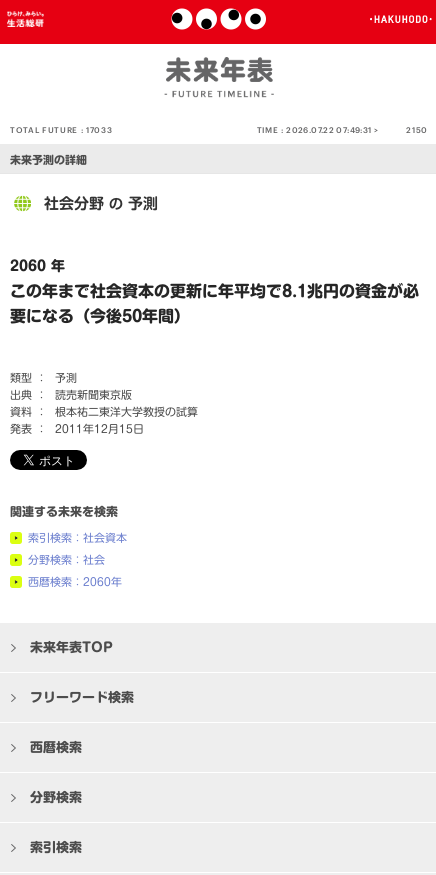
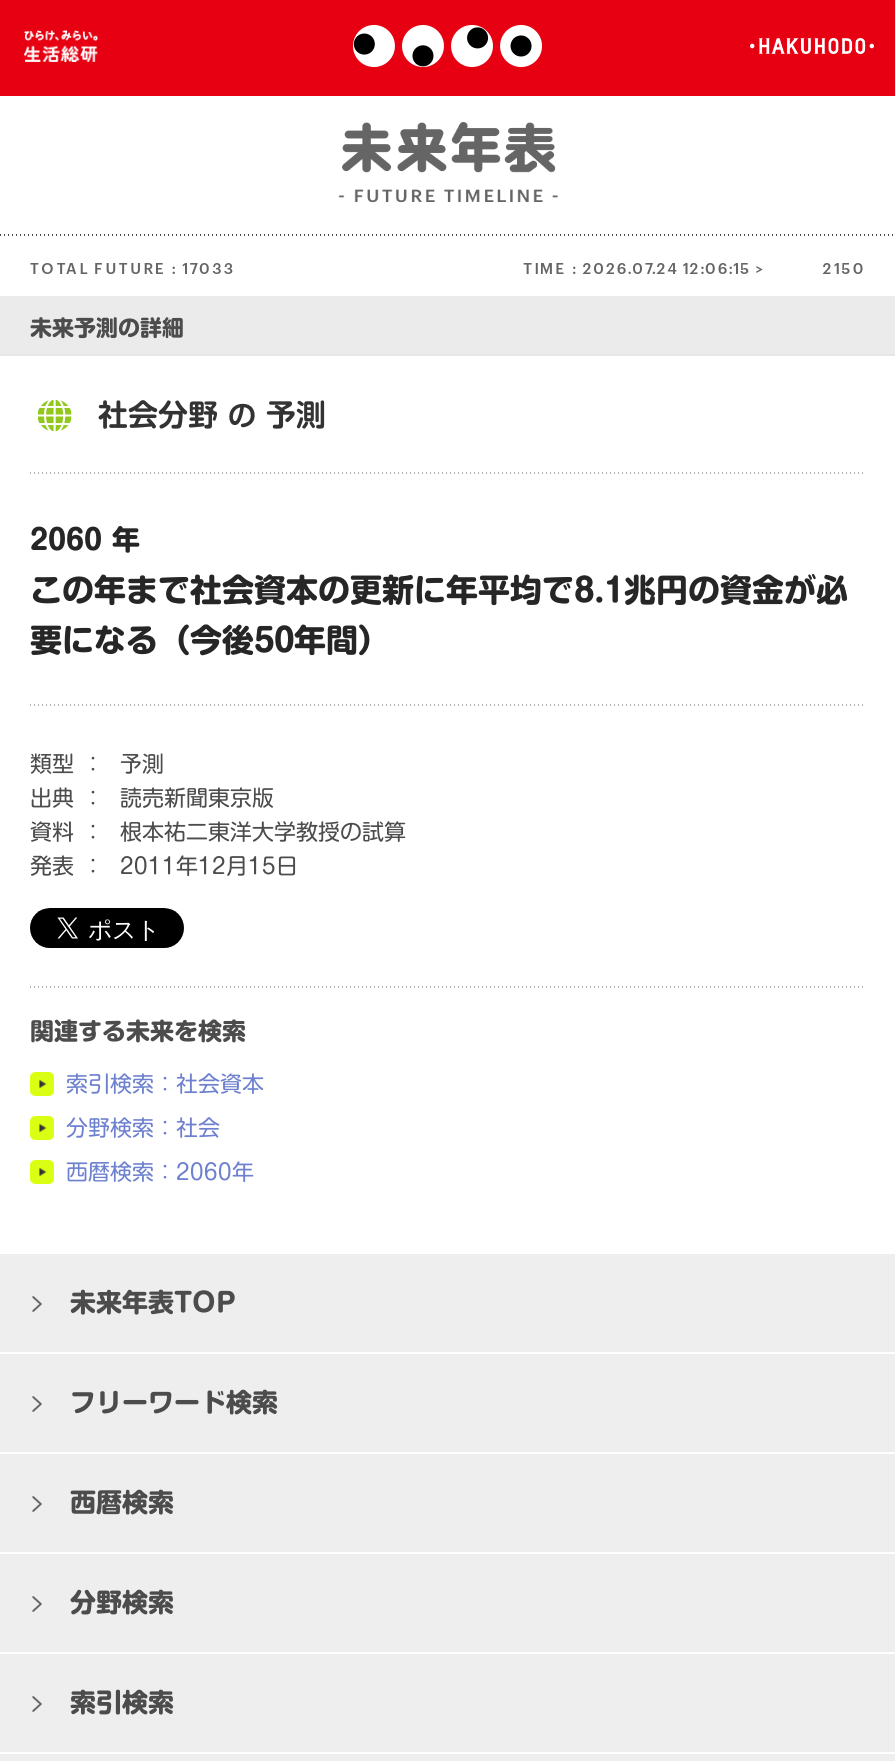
[257,123,378,134] TIME : 2026.07.22 07:49:31 > -> [523,255,764,277] TIME : 2026.07.24 12:06:15 >

